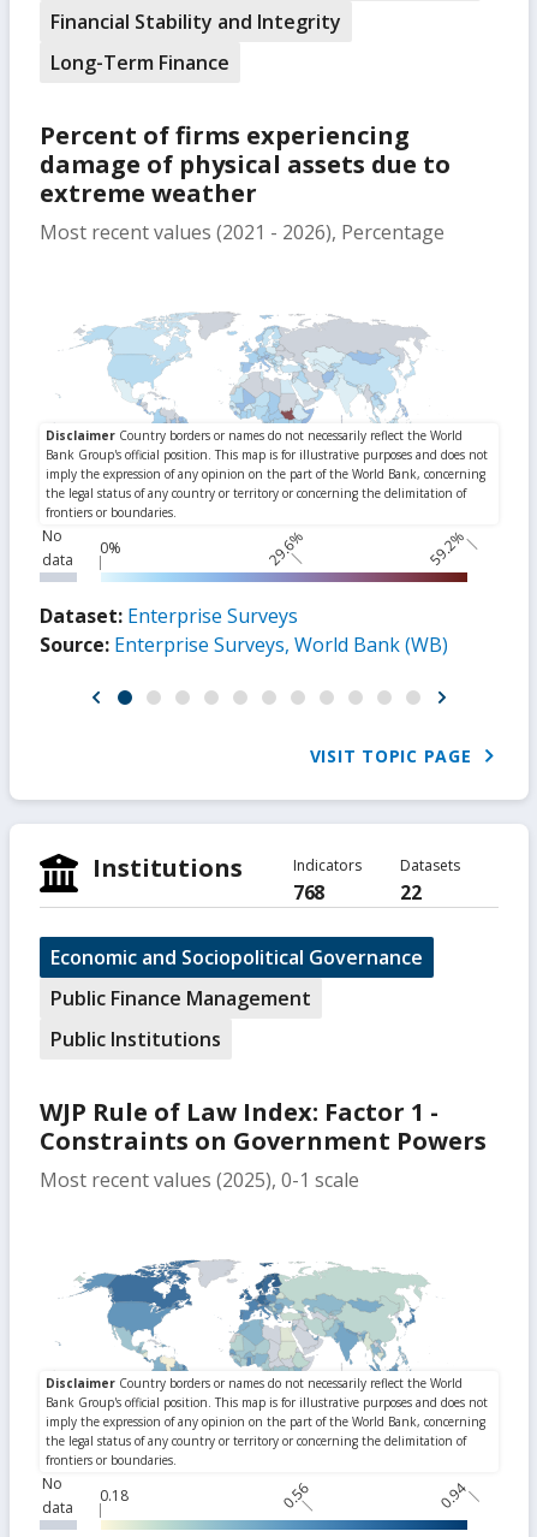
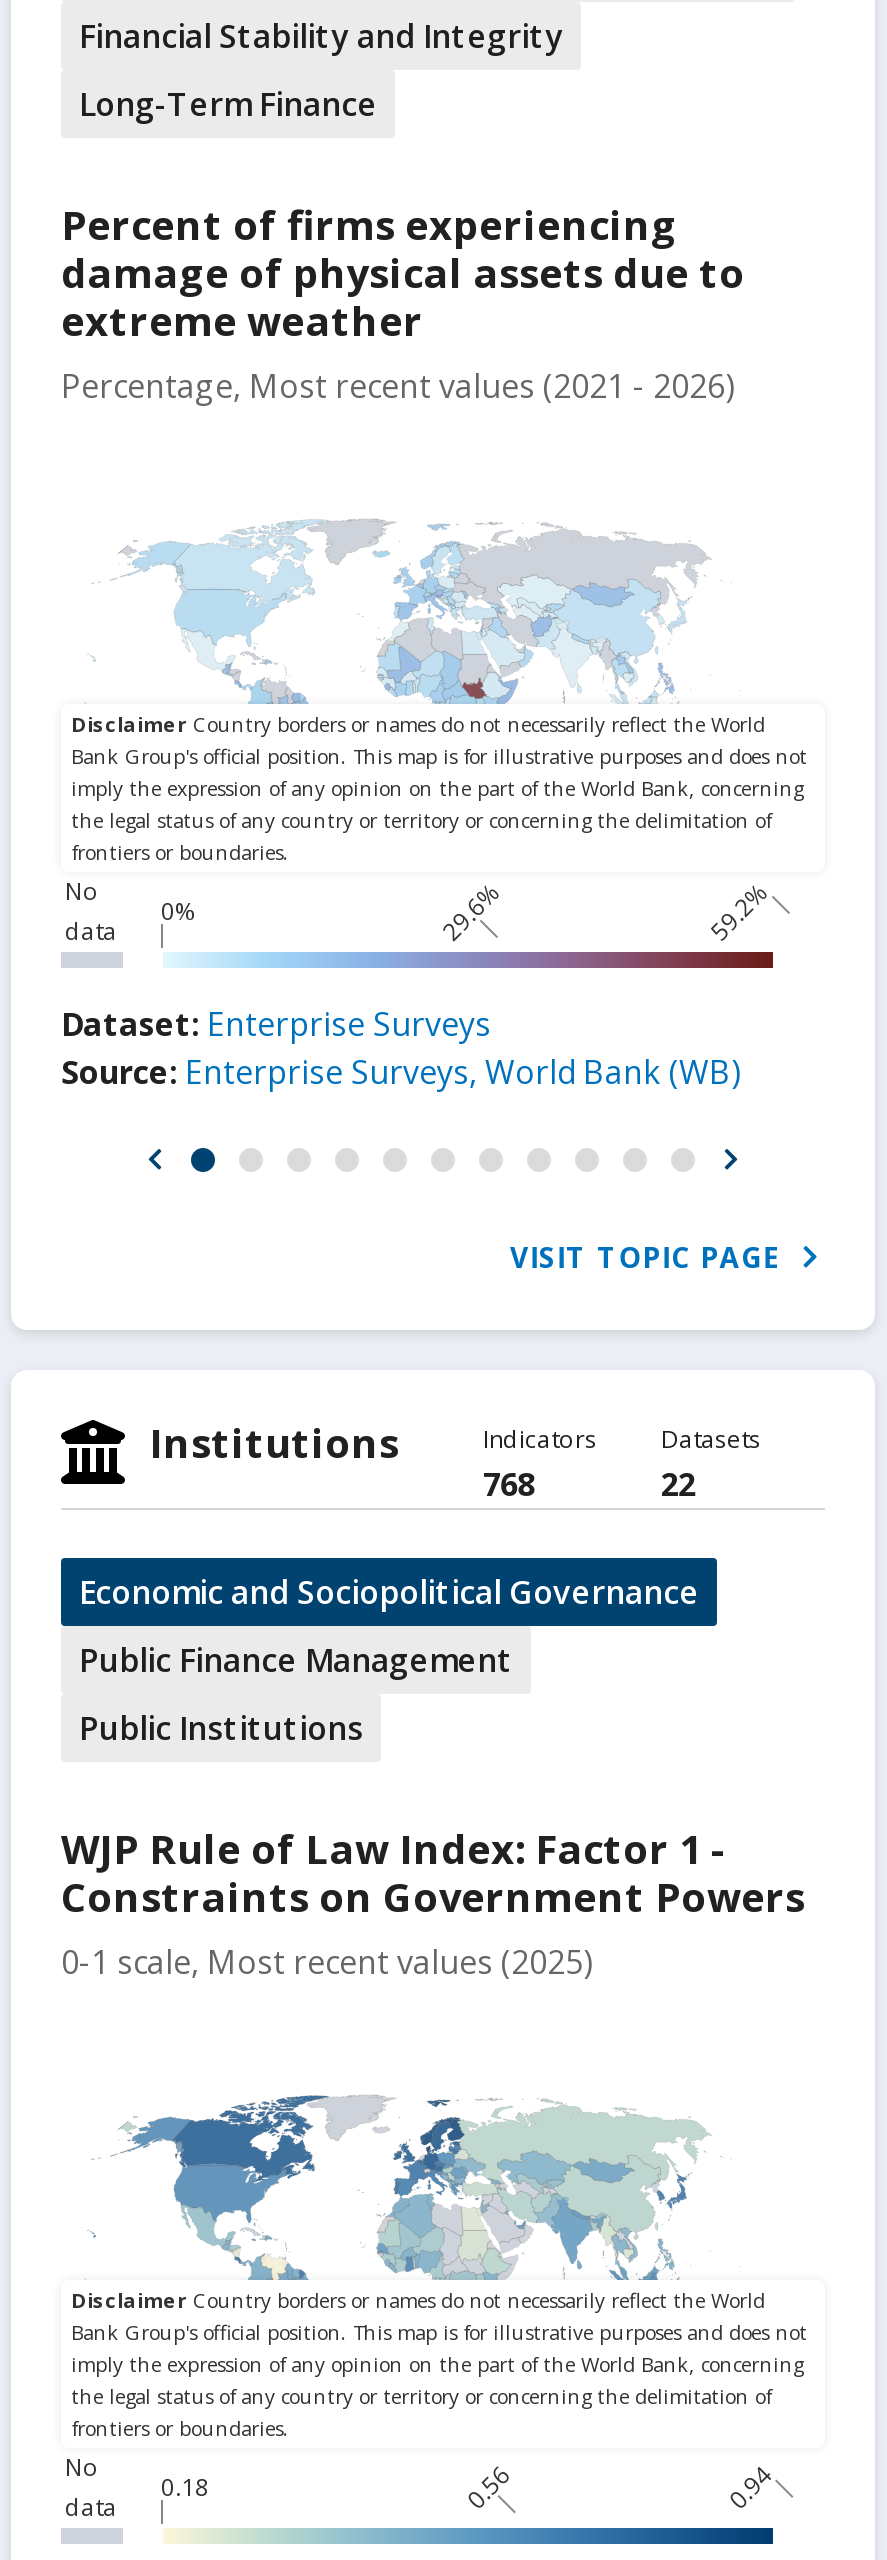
[40,219,444,245] Most recent values (2021 - 2026), Percentage -> [61,364,735,408] Percentage, Most recent values (2021 - 2026)
[40,1167,359,1193] Most recent values (2025), 0-1 scale -> [61,1940,593,1984] 0-1 scale, Most recent values (2025)

